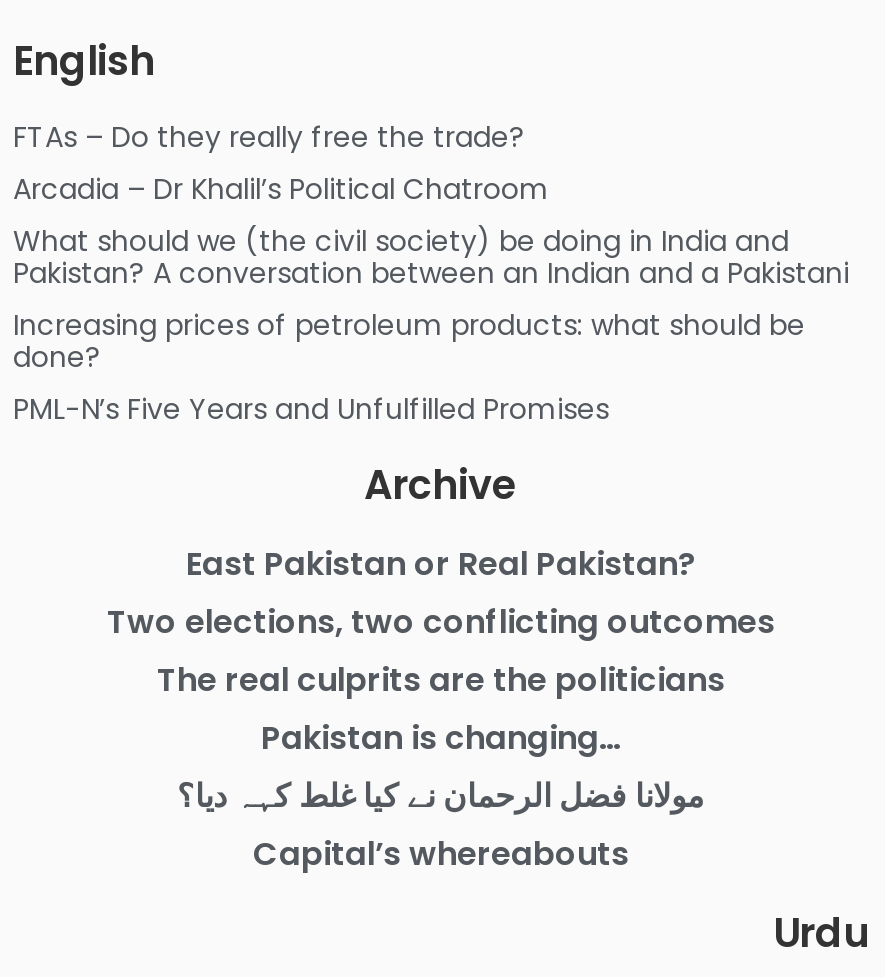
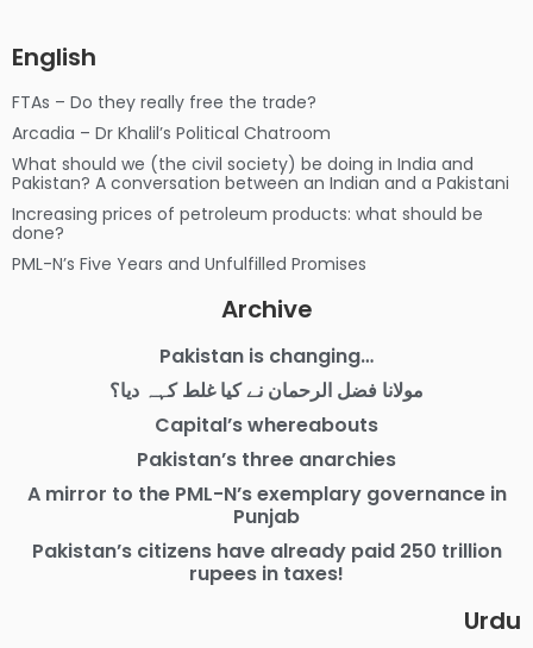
[107,541,775,703] East Pakistan or Real Pakistan? | Two elections, two conflicting outcomes | The real culprits are the politicians -> none
moved [177,715,705,877] -> [109,342,424,439]: Pakistan is changing… | مولانا فضل الرحمان نے کیا غلط کہہ دیا؟ | Capital’s whereabouts
none -> [27,446,506,587] Pakistan’s three anarchies | A mirror to the PML-N’s exemplary governance in | Punjab | Pakistan’s citizens have already paid 250 trillion | rupees in taxes!

